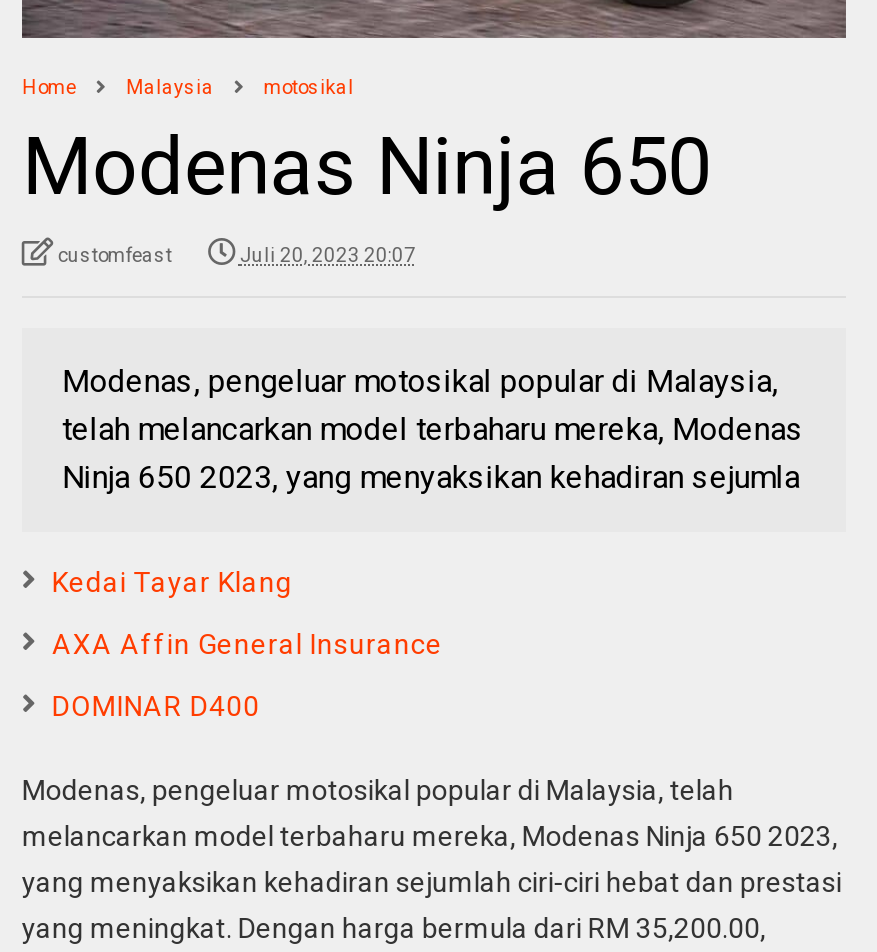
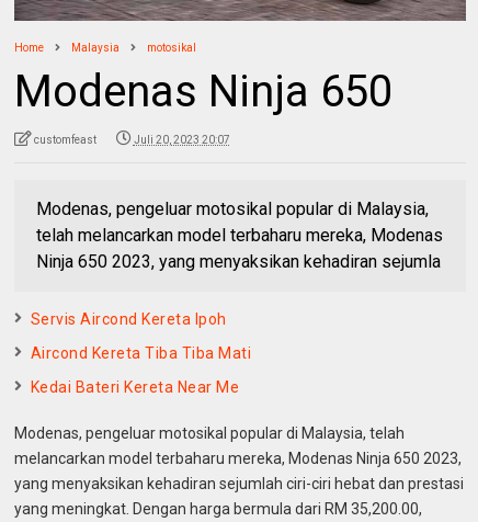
[52,566,293,598] Kedai Tayar Klang -> [31,310,227,328] Servis Aircond Kereta Ipoh
[52,628,443,660] AXA Affin General Insurance -> [31,344,251,362] Aircond Kereta Tiba Tiba Mati
[52,690,260,722] DOMINAR D400 -> [31,378,239,396] Kedai Bateri Kereta Near Me

